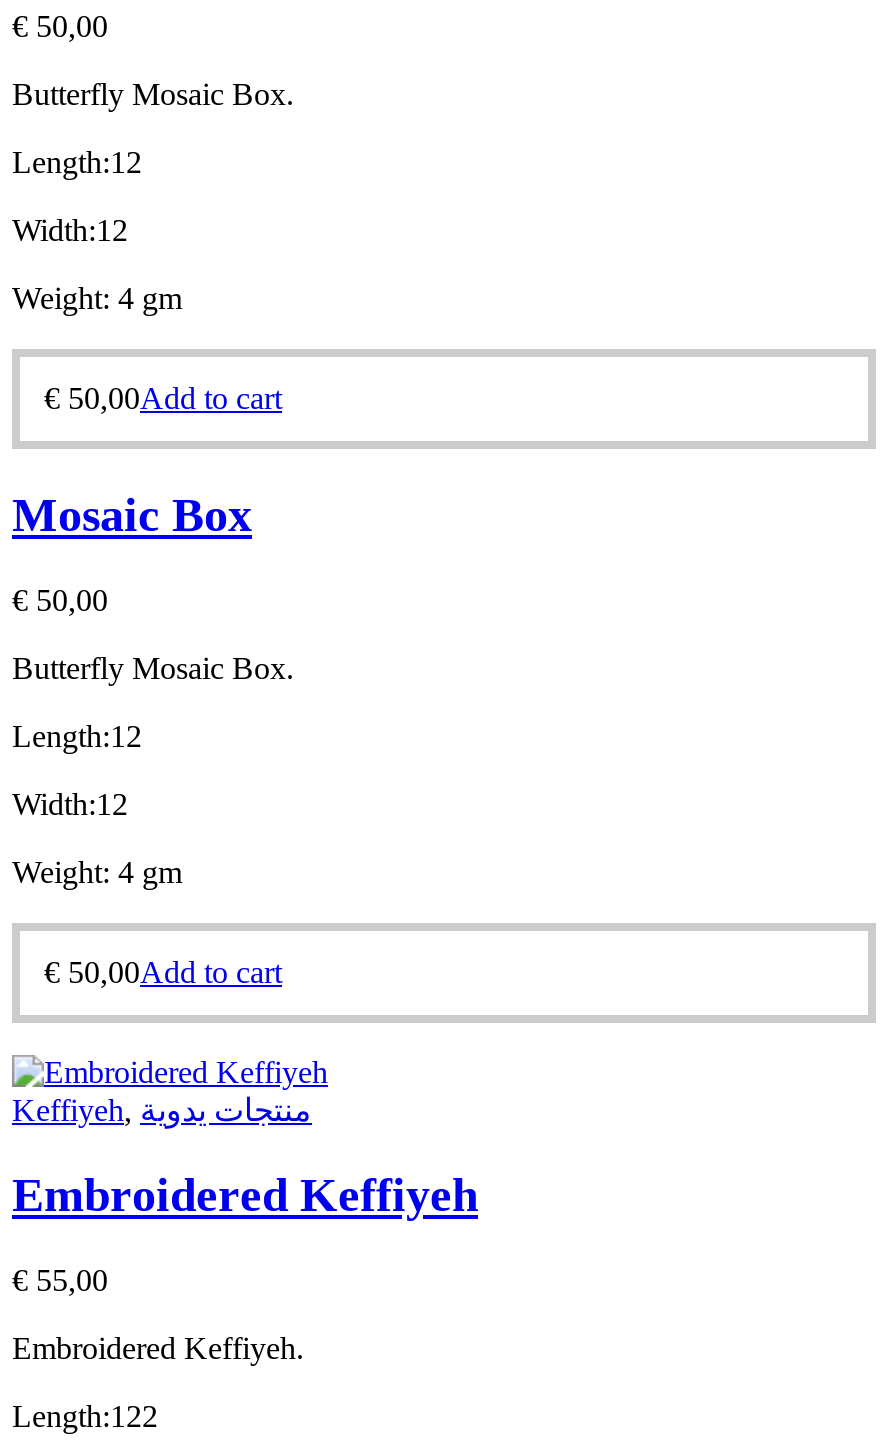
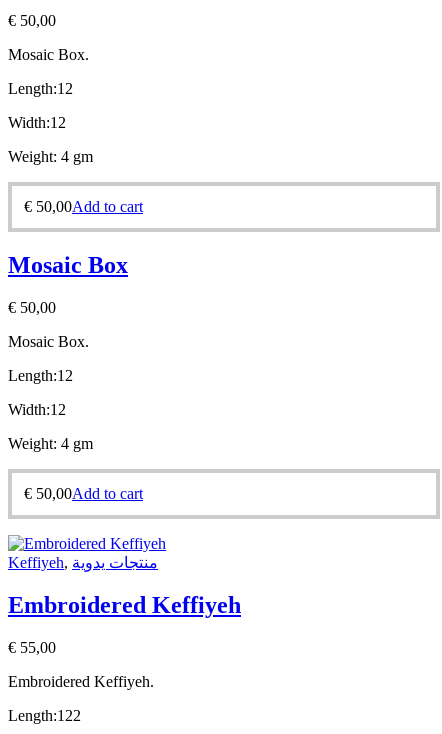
[12,77,294,111] Butterfly Mosaic Box. -> [8,46,89,63] Mosaic Box.
[12,651,294,685] Butterfly Mosaic Box. -> [8,333,89,350] Mosaic Box.

